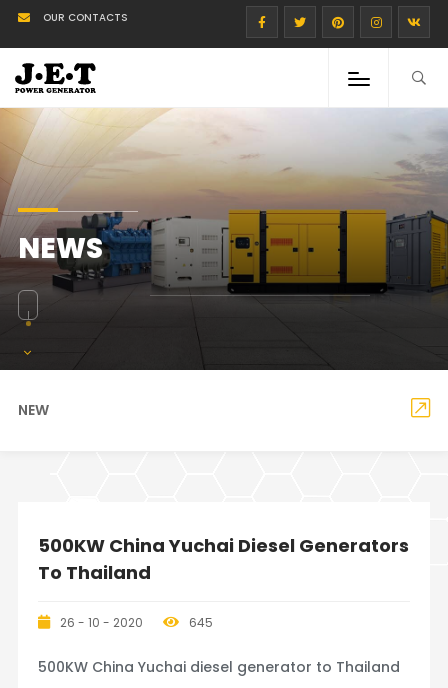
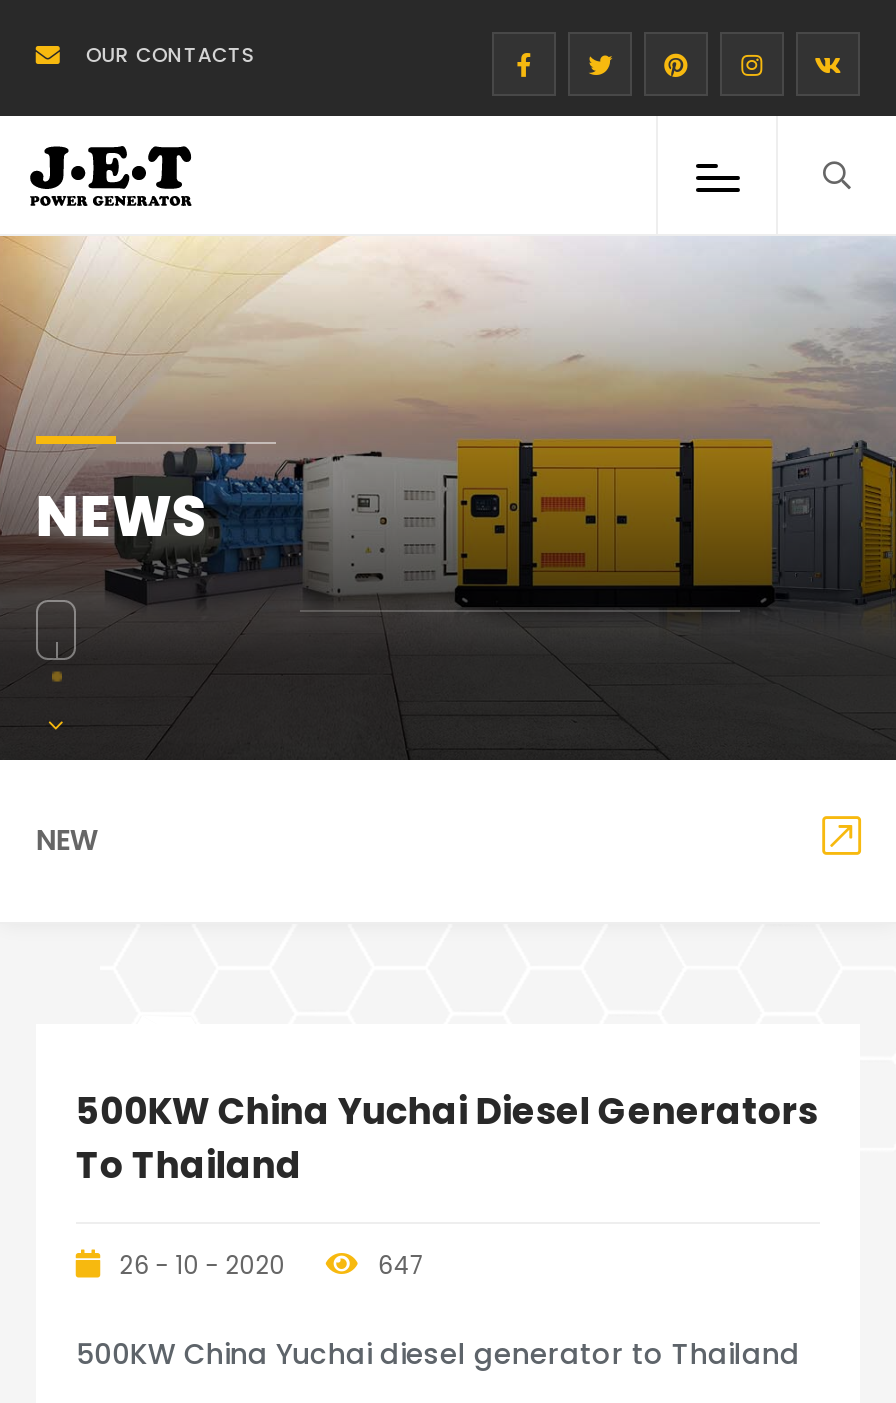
[189,614,213,631] 645 -> [378,1248,424,1282] 647

